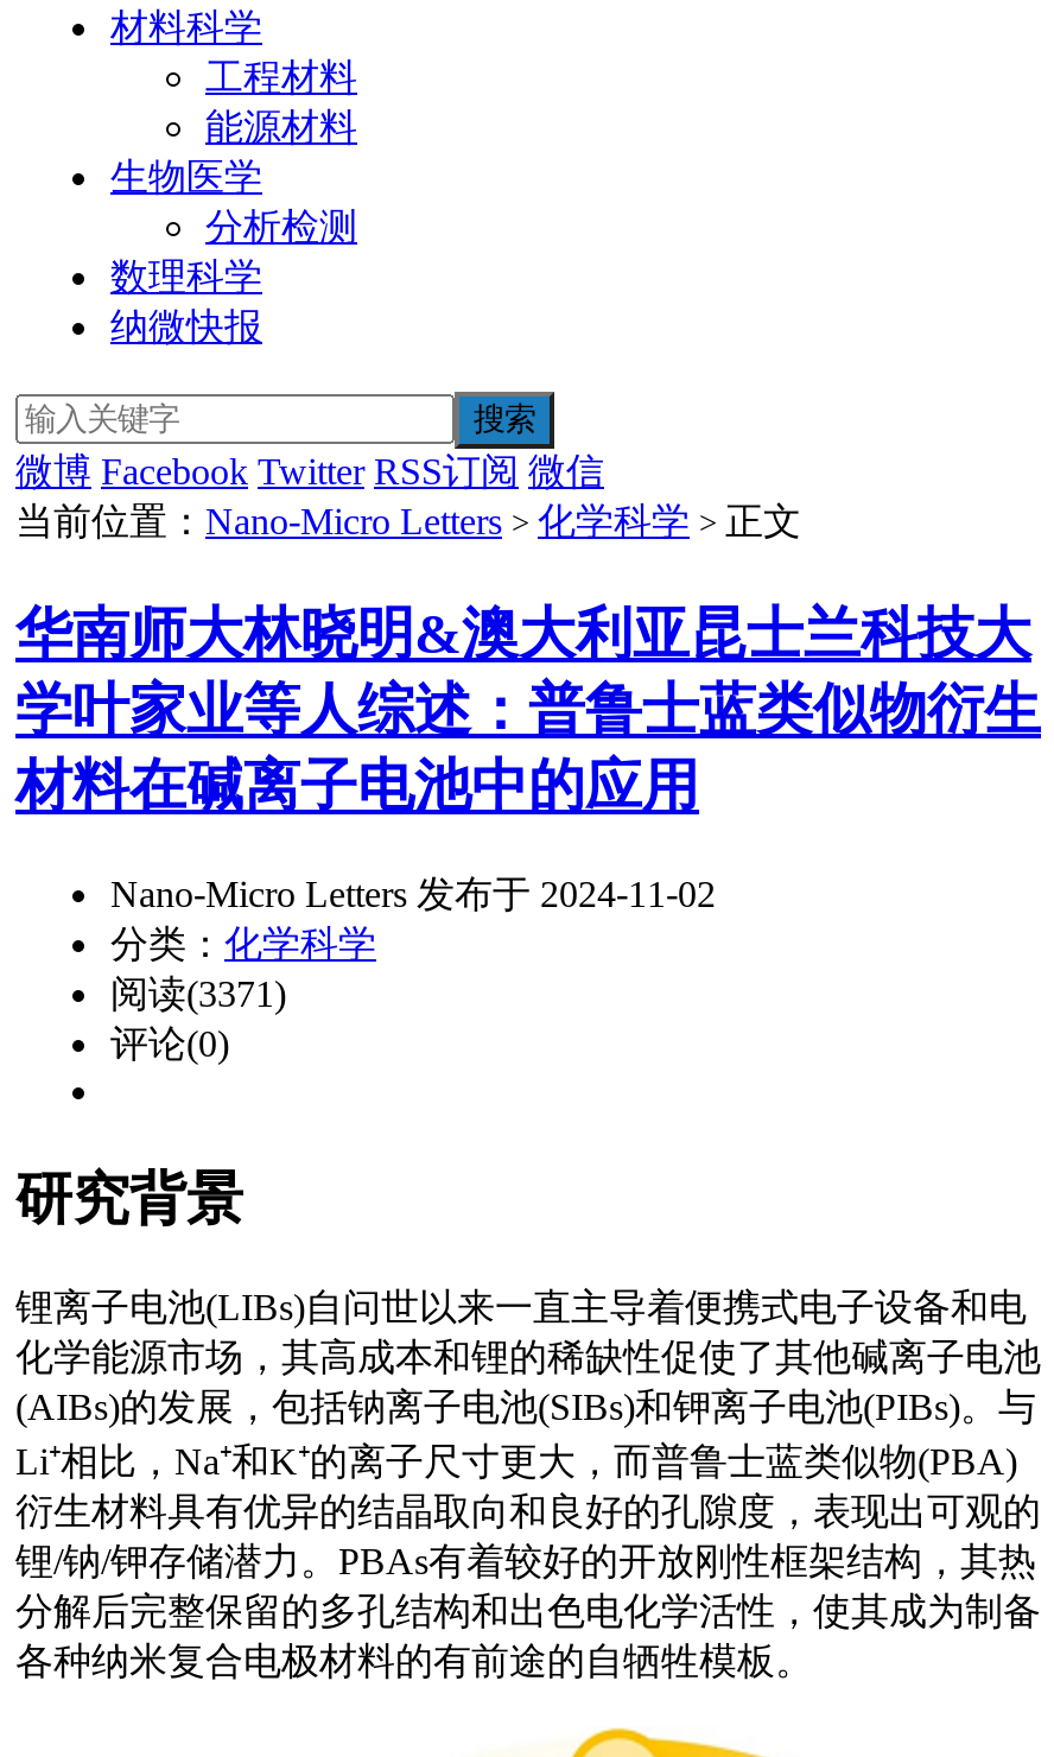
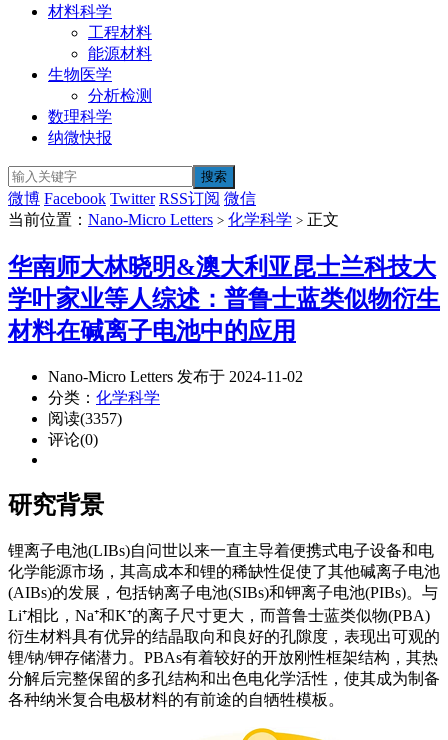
[110,973,286,1013] 阅读(3371) -> [48,410,122,427] 阅读(3357)

